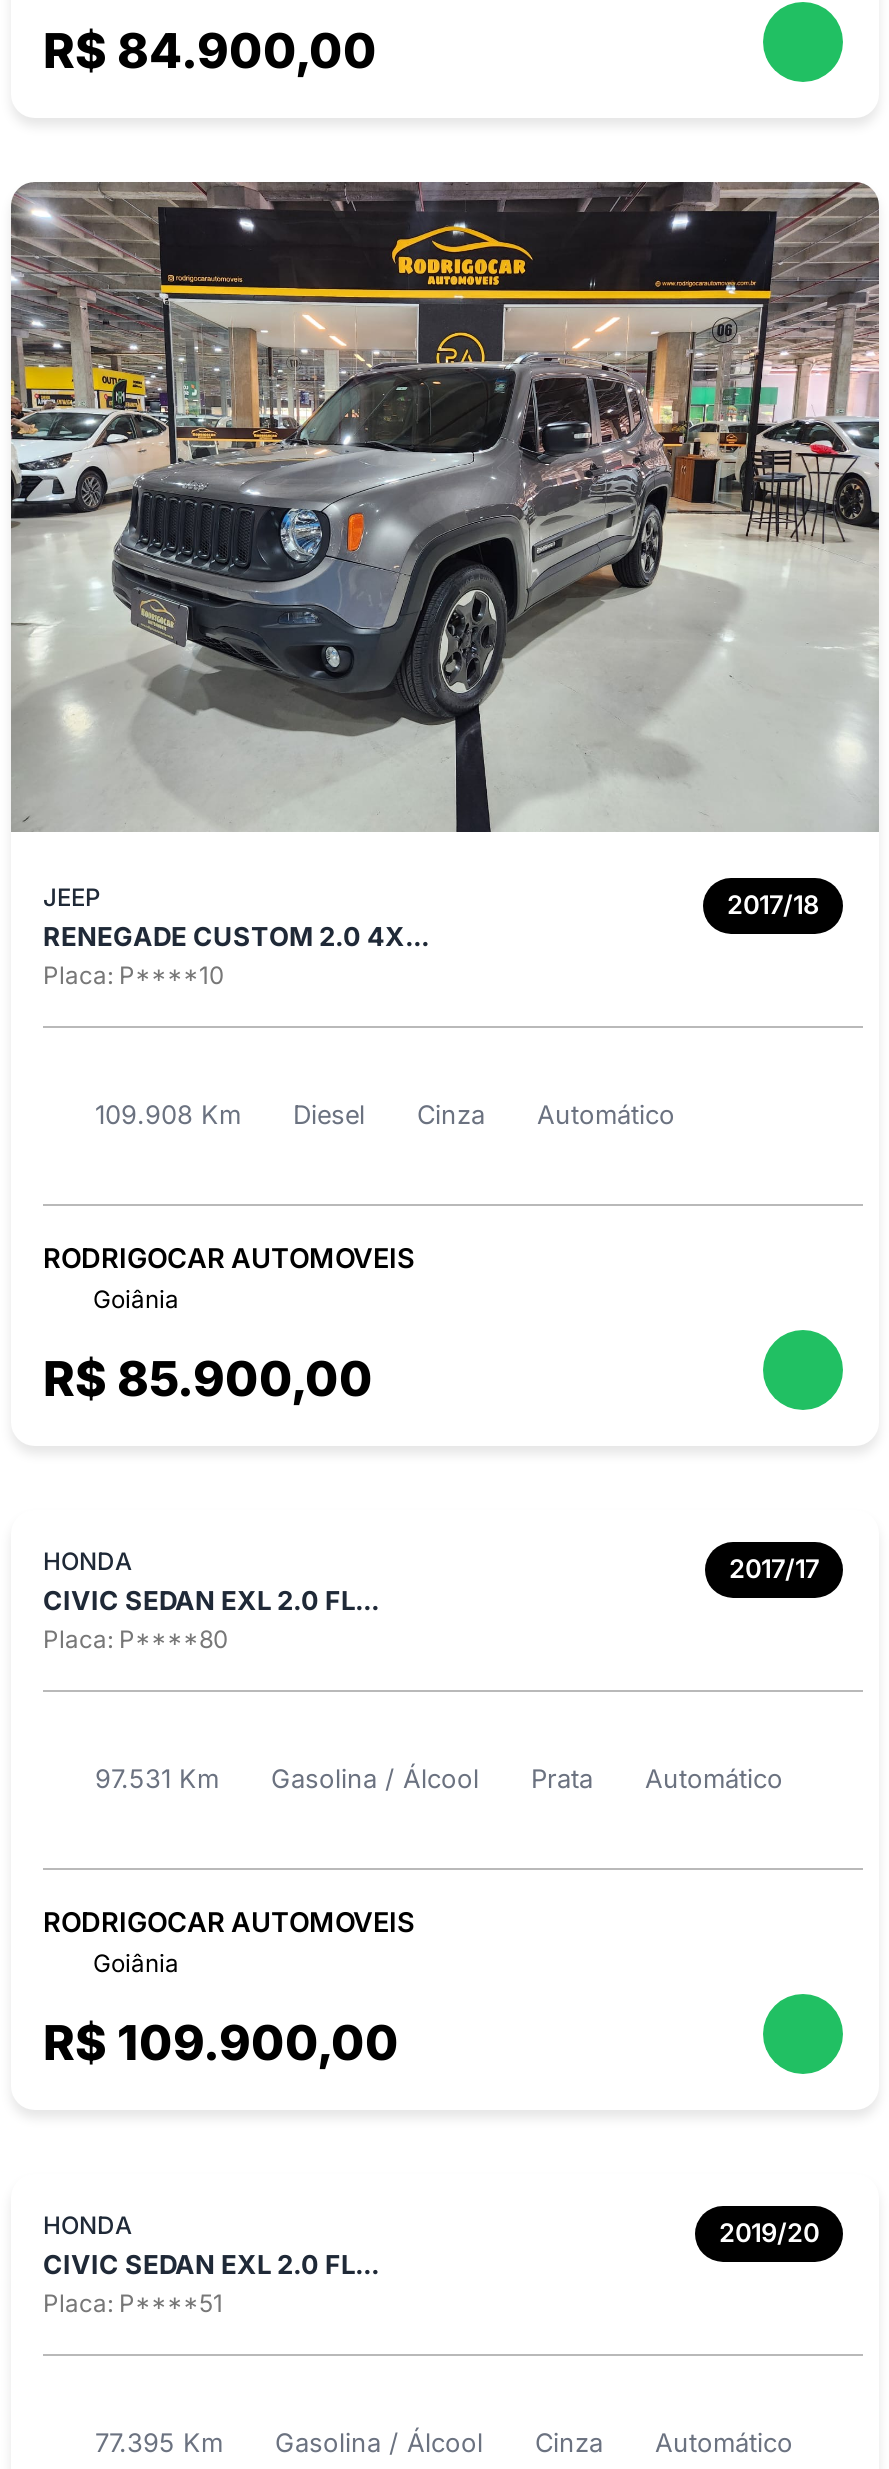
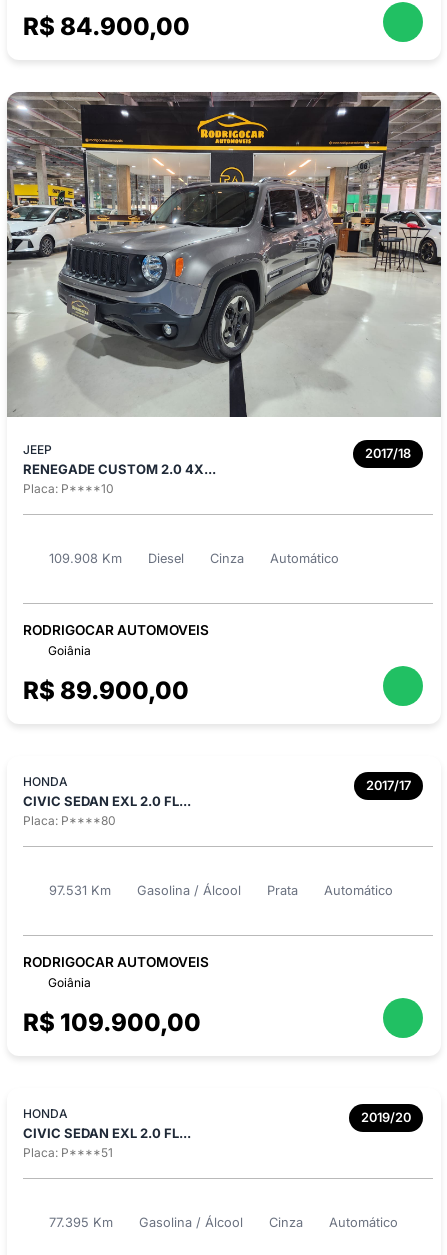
[43,1351,373,1409] R$ 85.900,00 -> [23,676,189,705] R$ 89.900,00

